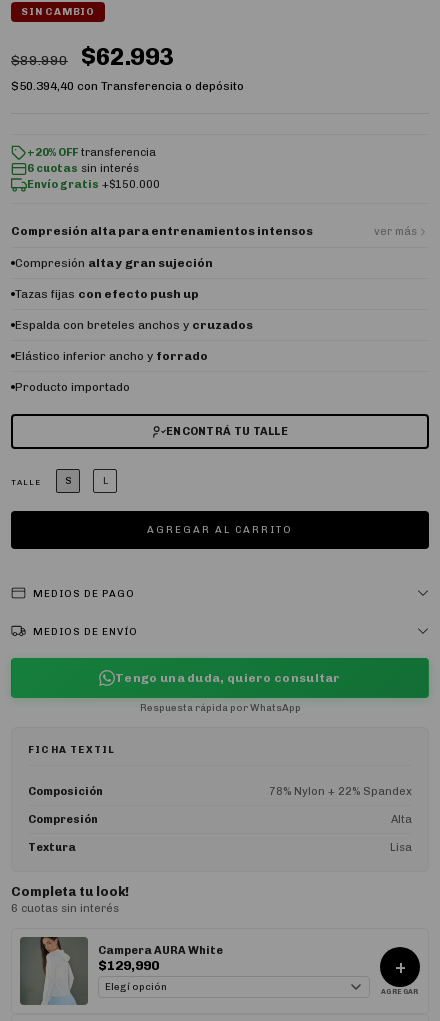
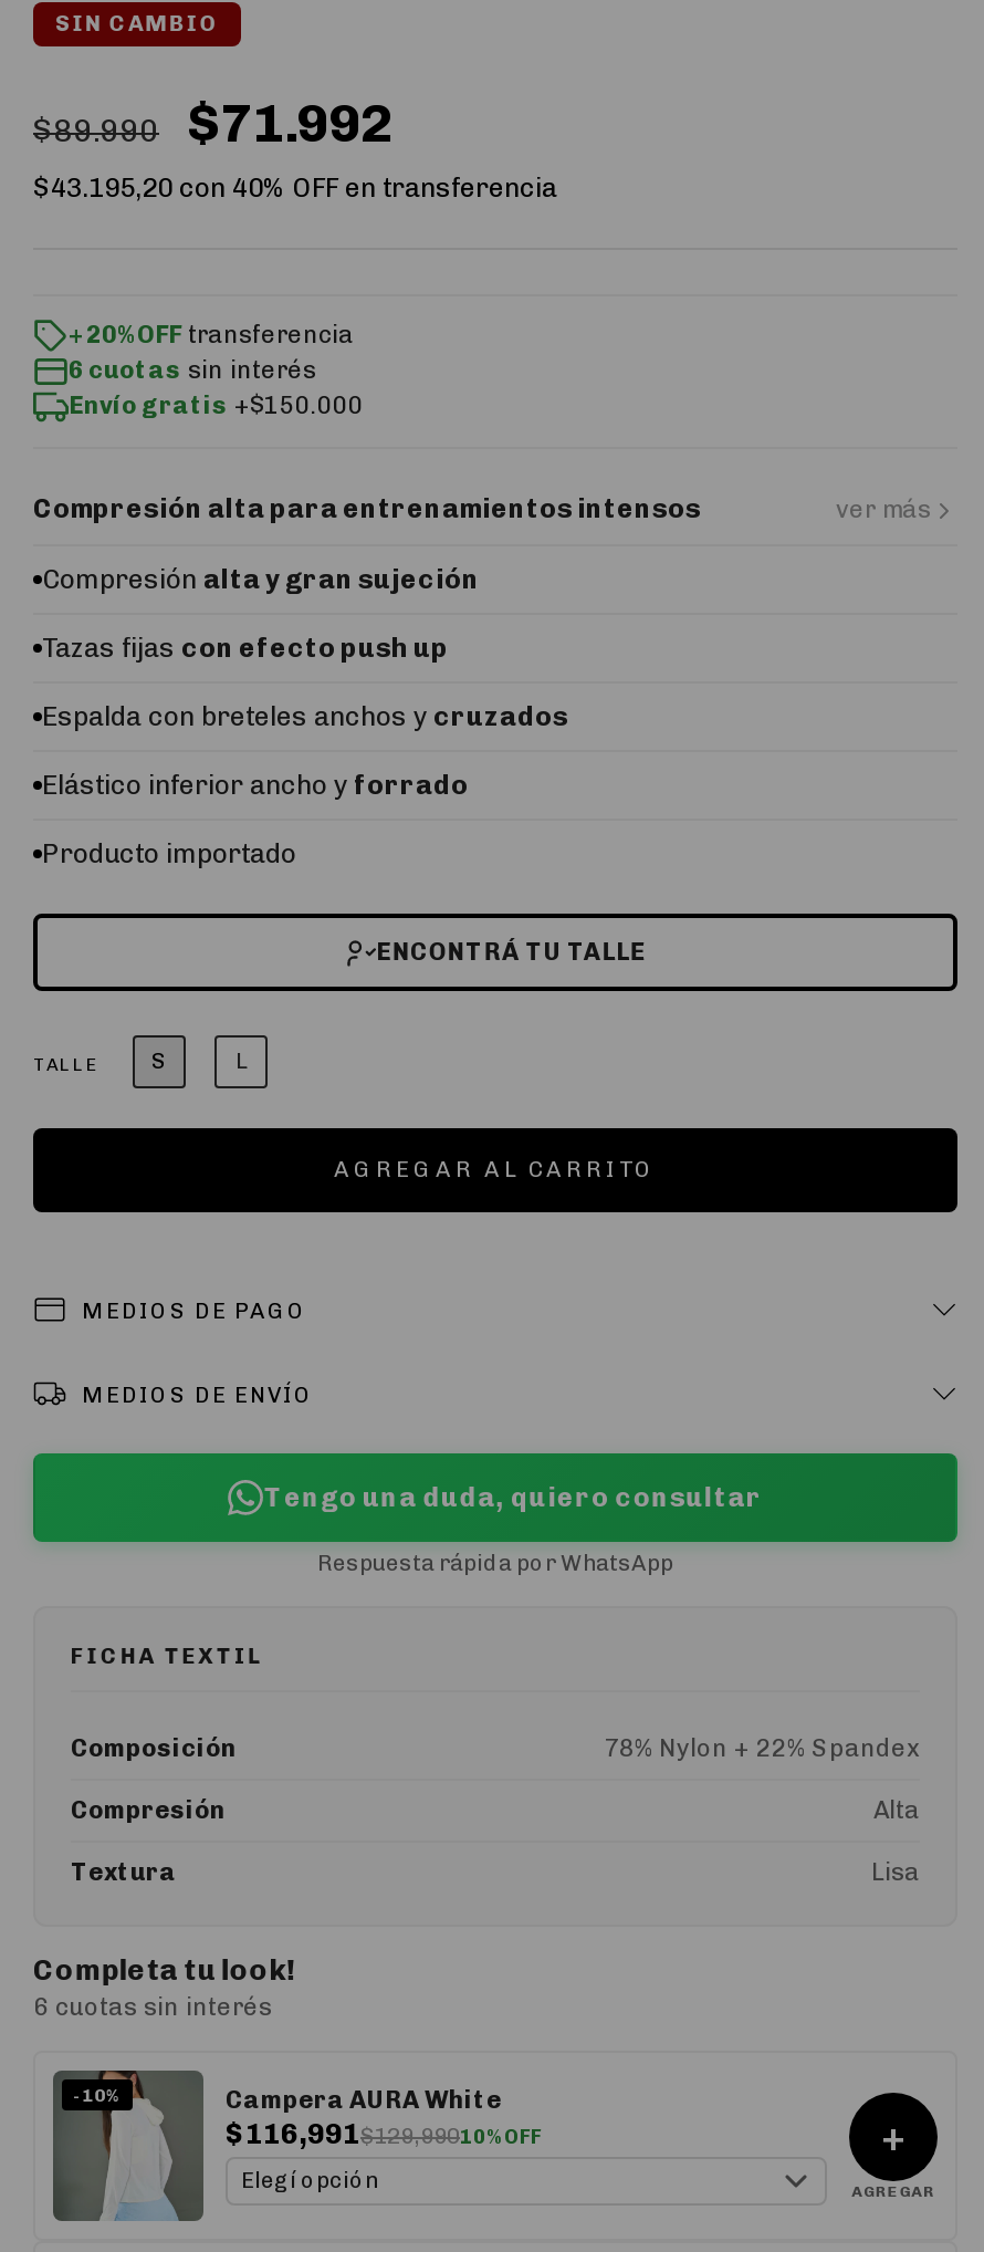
[11,42,244,93] $62.993 | $50.394,40 con Transferencia o depósito -> [33,91,557,204] $71.992 | $43.195,20 con 40% OFF en transferencia
none -> [73,2084,122,2106] -10%
[98,958,159,973] $129,990 -> [226,2117,542,2151] $116,991$129,99010% OFF

